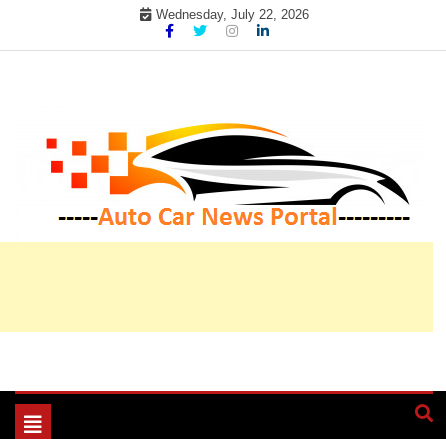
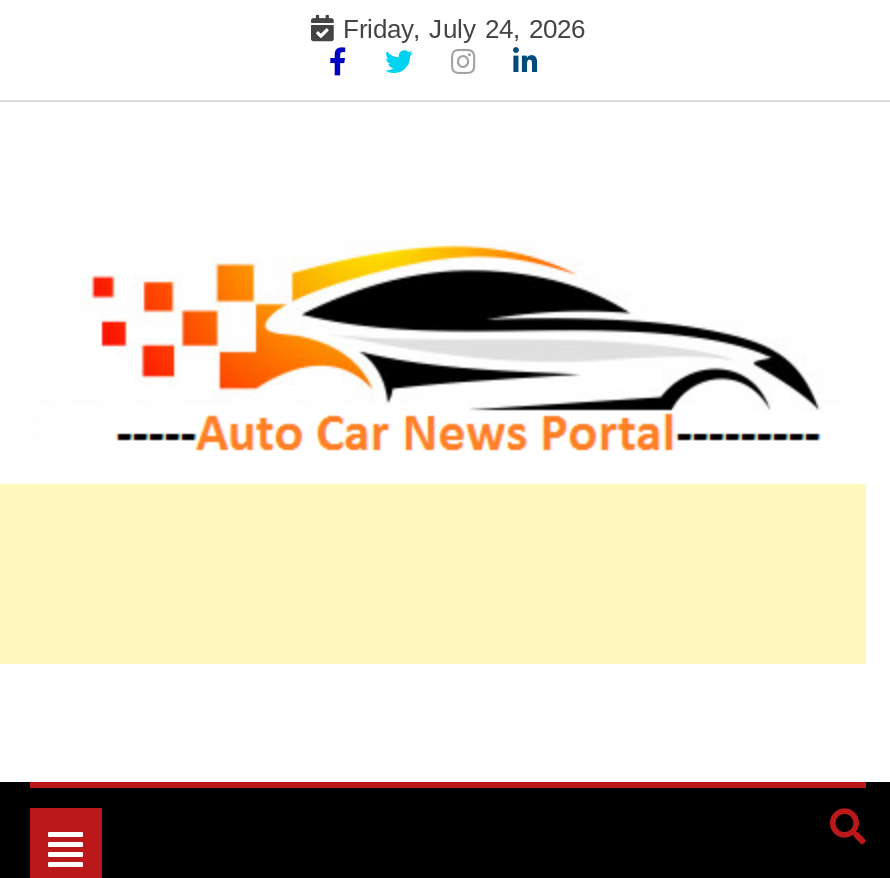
[155,7,308,22] Wednesday, July 22, 2026 -> [343,14,585,44] Friday, July 24, 2026

